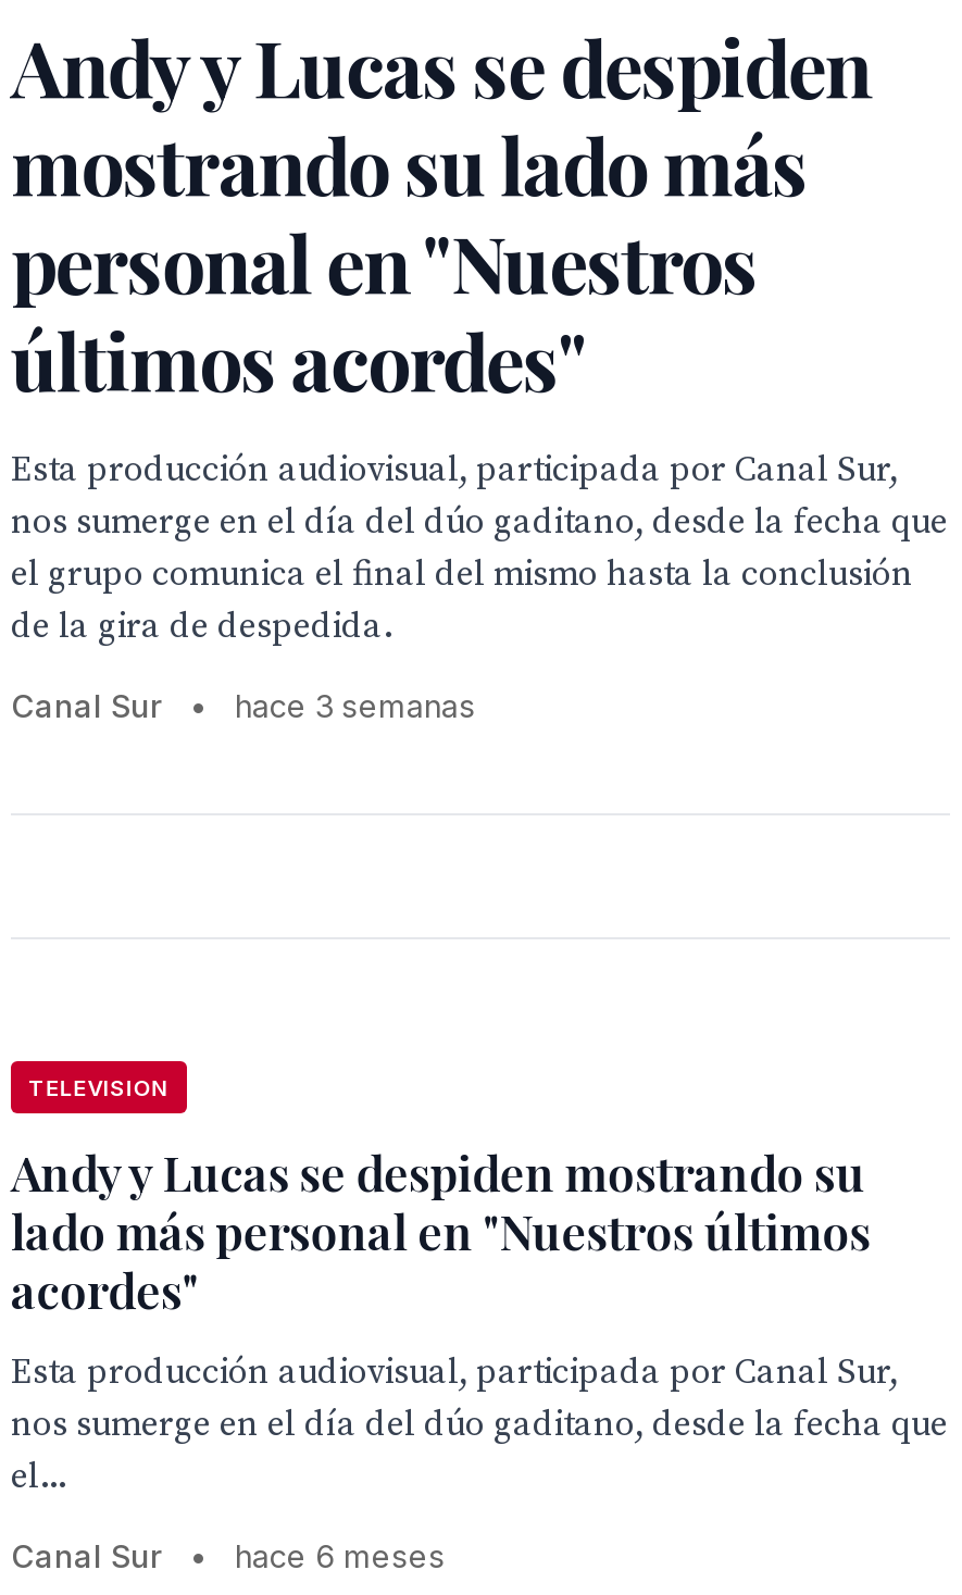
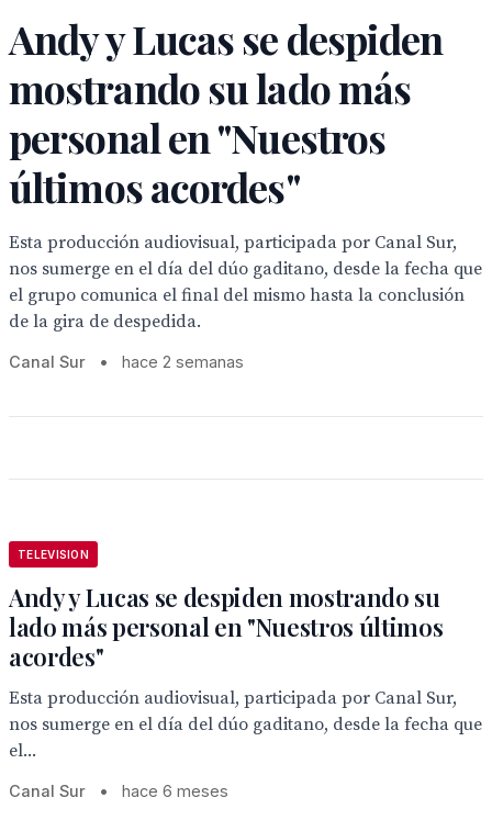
[235,687,476,724] hace 3 semanas -> [122,352,244,371] hace 2 semanas

